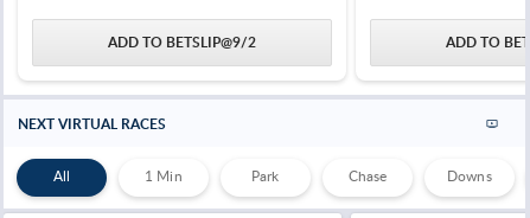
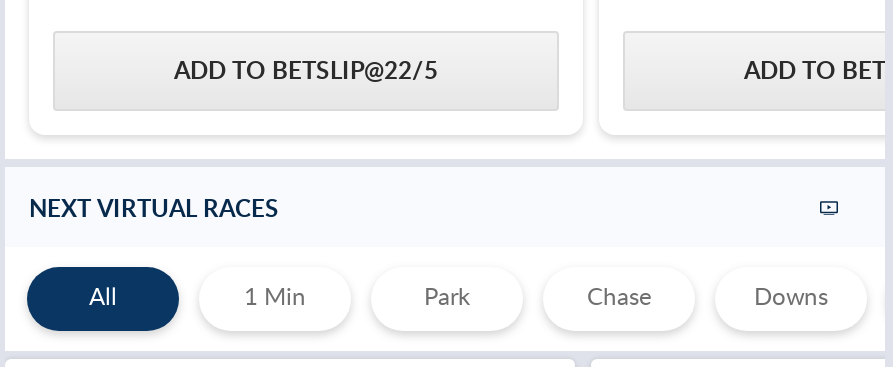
[108,32,256,52] ADD TO BETSLIP@9/2 -> [174,53,438,87] ADD TO BETSLIP@22/5

